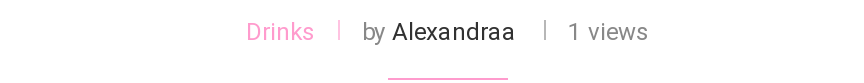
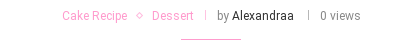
[246,18,316,46] Drinks -> [61,9,193,23] Cake Recipe | Dessert
[568,18,650,46] 1 views -> [319,9,360,23] 0 views

